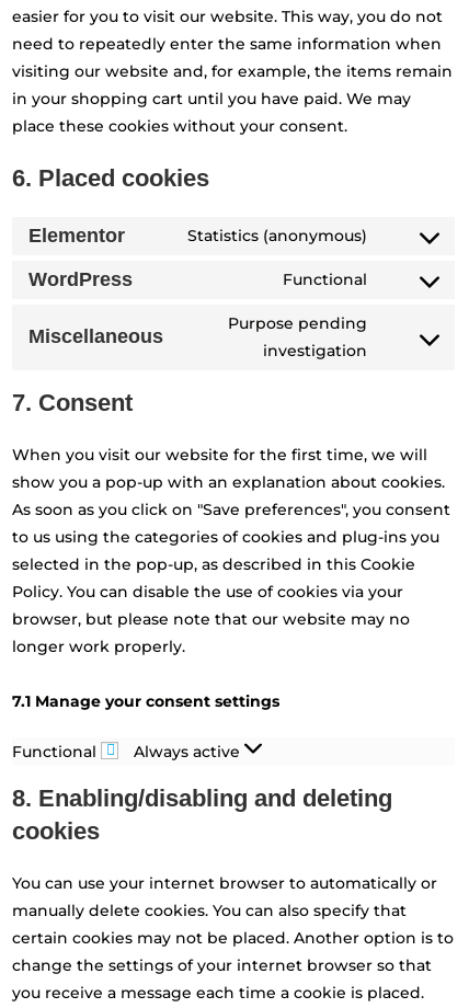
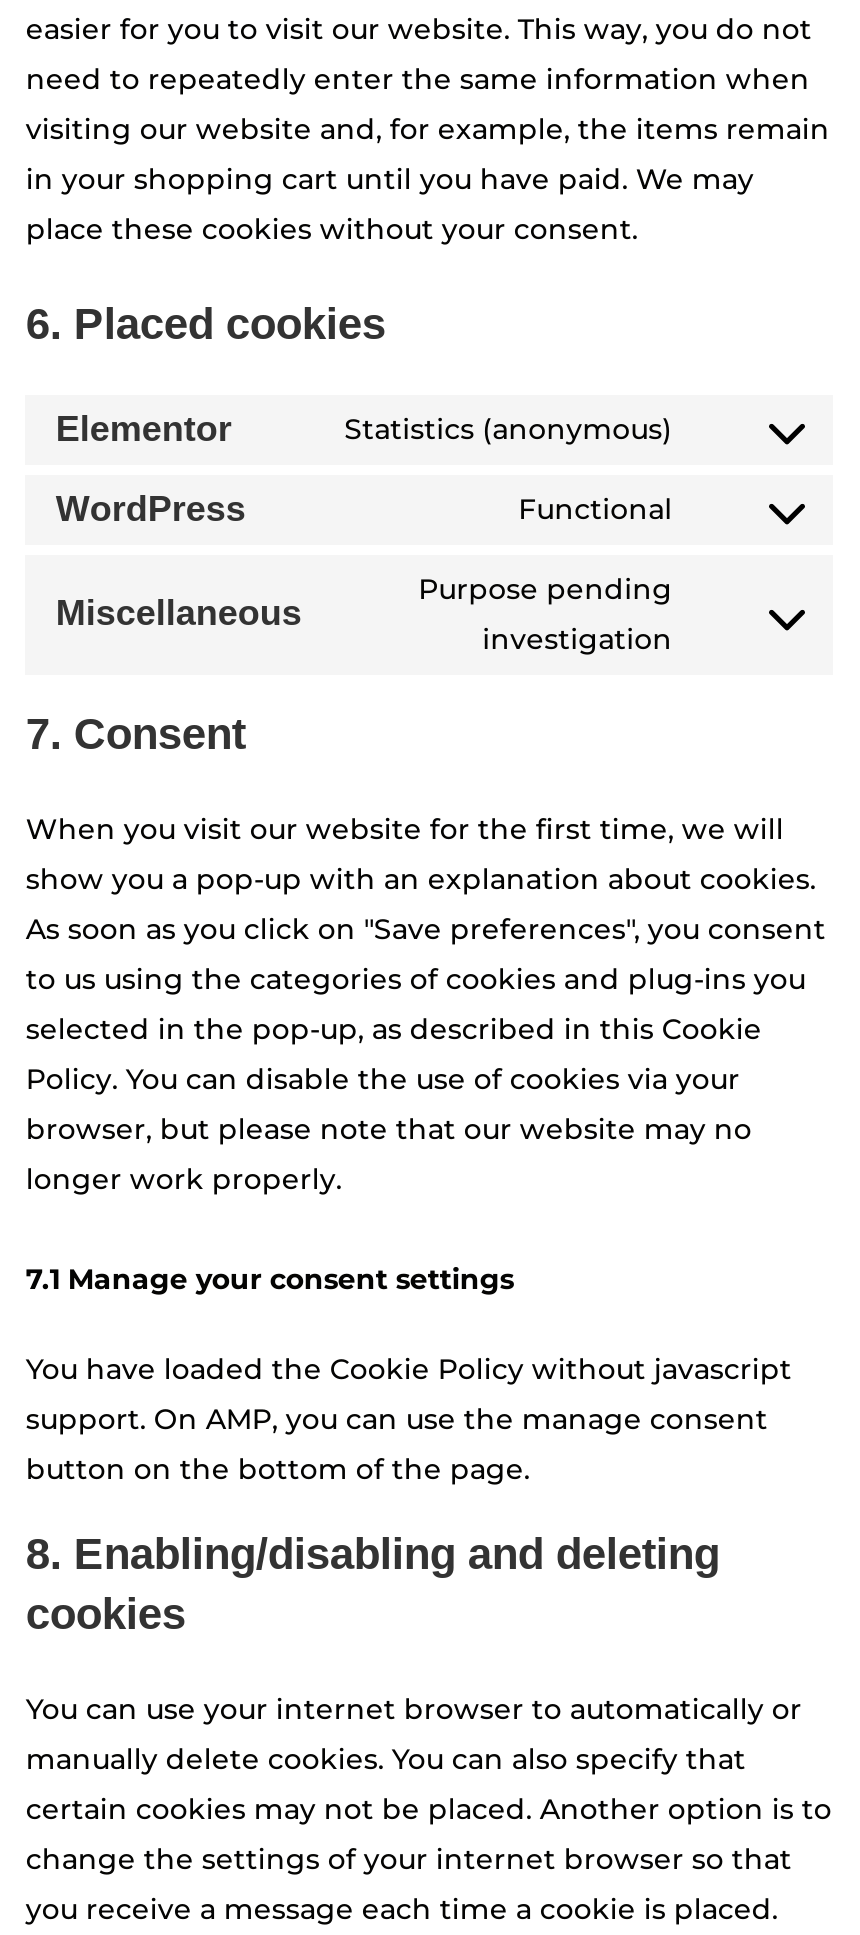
[12,741,245,761] Functional | Always active -> [26,1350,792,1486] You have loaded the Cookie Policy without javascript | support. On AMP, you can use the manage consent | button on the bottom of the page.

